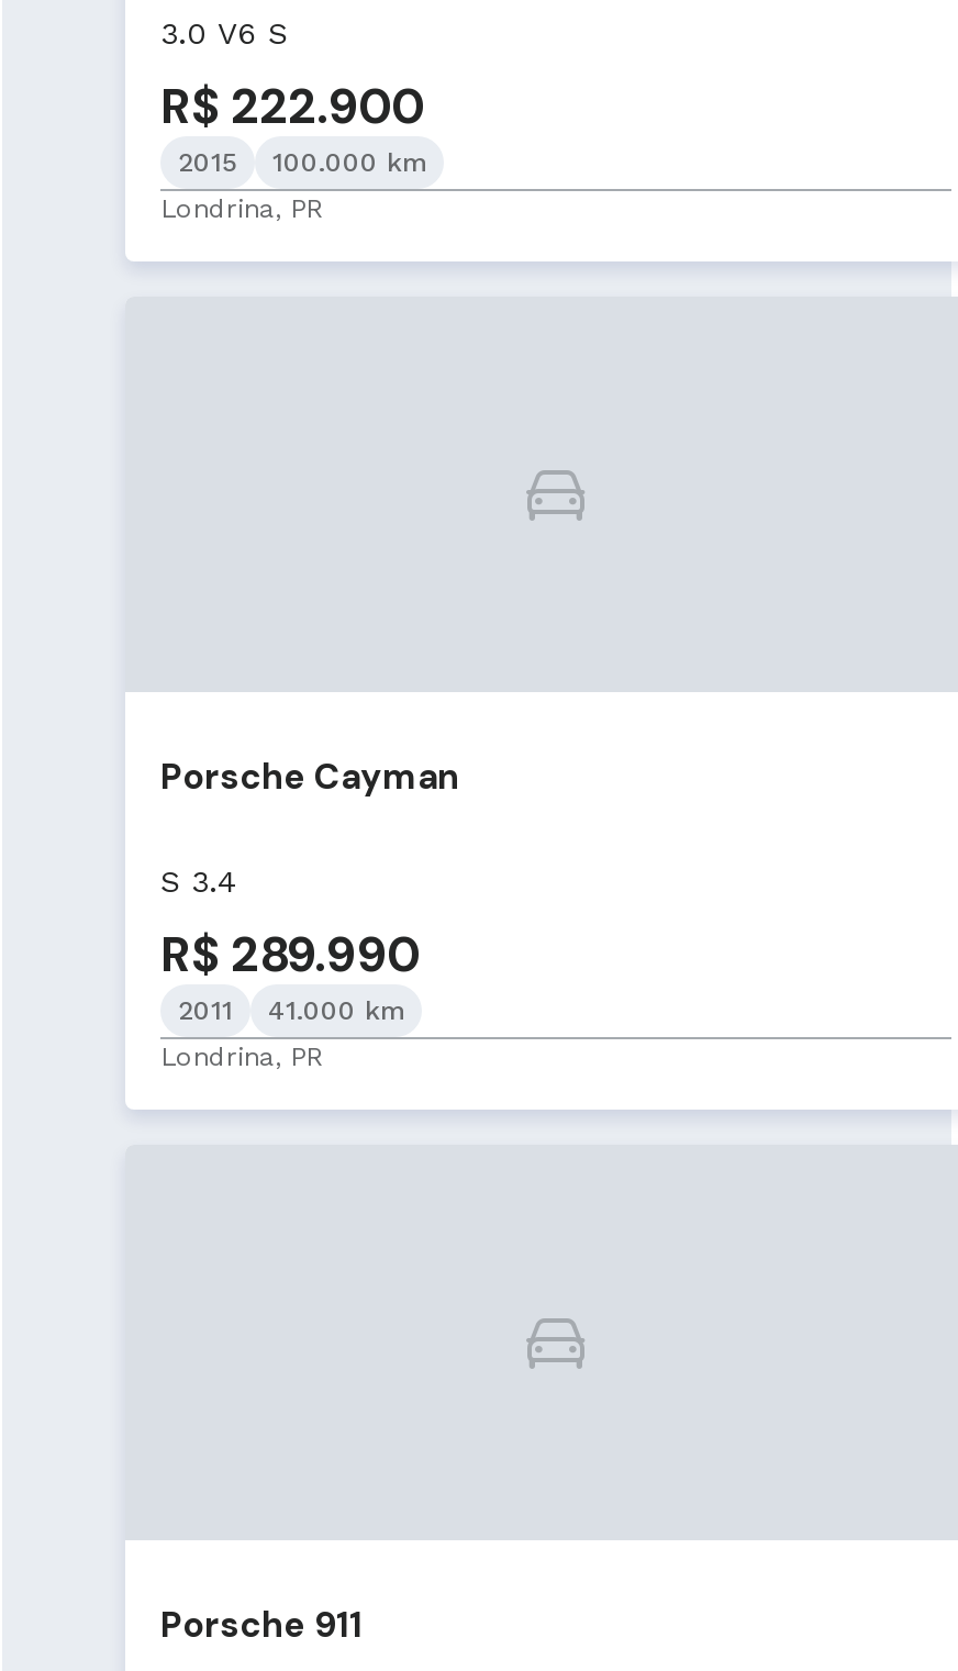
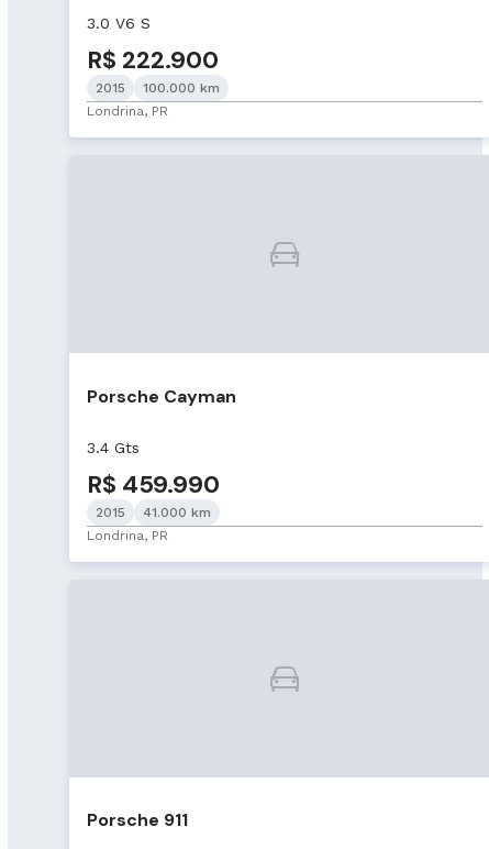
[160,862,420,1025] S 3.4 | R$ 289.990 | 2011 -> [87,439,220,520] 3.4 Gts | R$ 459.990 | 2015

